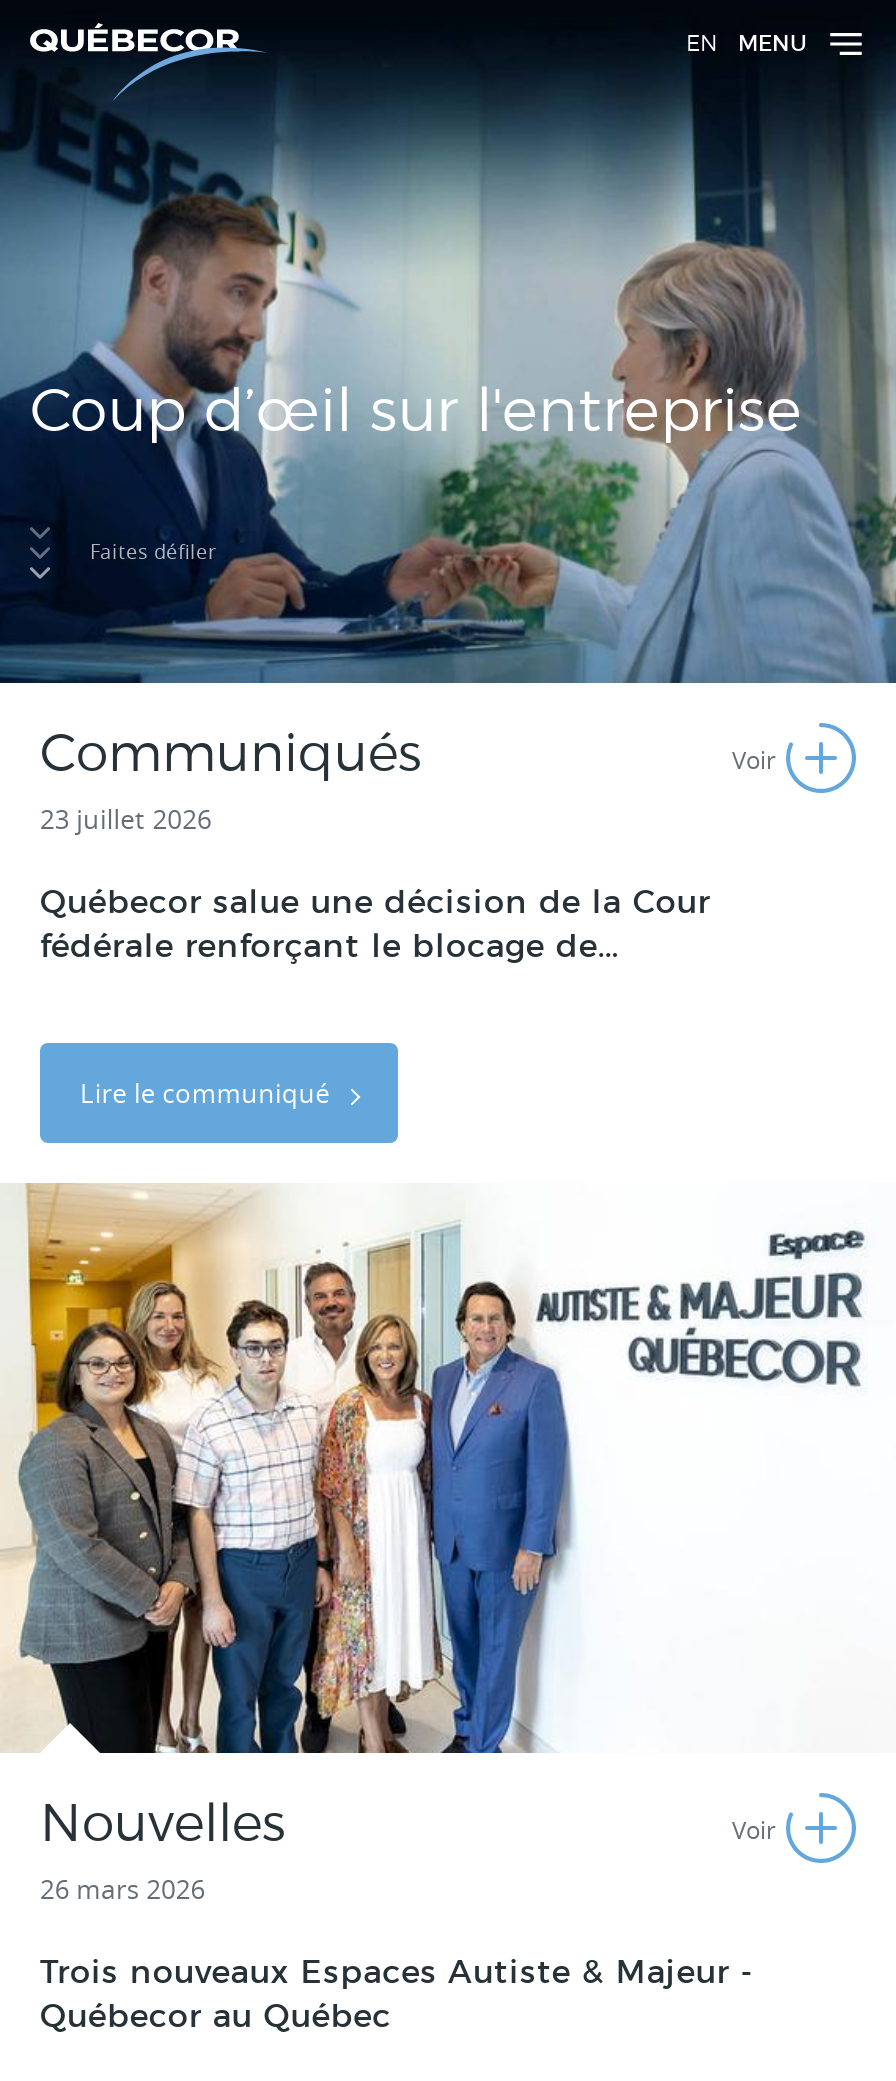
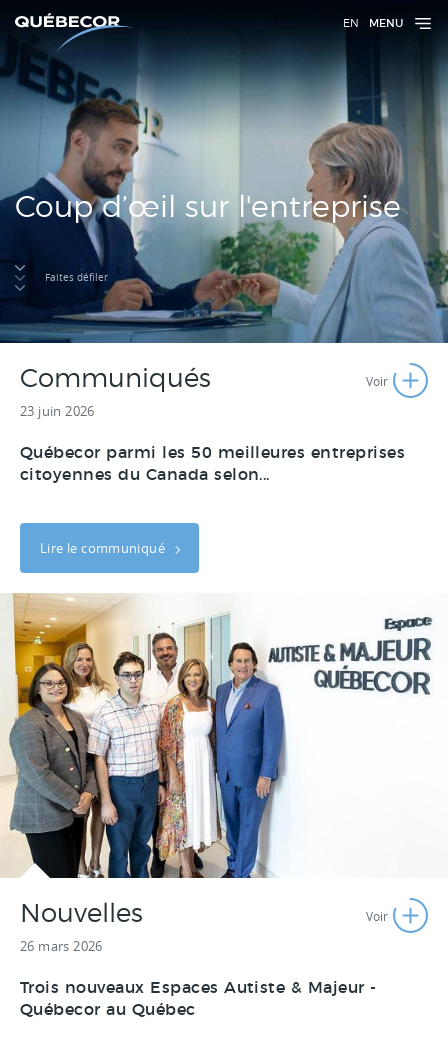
[40,801,212,837] 23 juillet 2026 -> [20,402,95,420] 23 juin 2026
[40,887,710,963] Québecor salue une décision de la Cour | fédérale renforçant le blocage de... -> [20,445,405,483] Québecor parmi les 50 meilleures entreprises | citoyennes du Canada selon...

